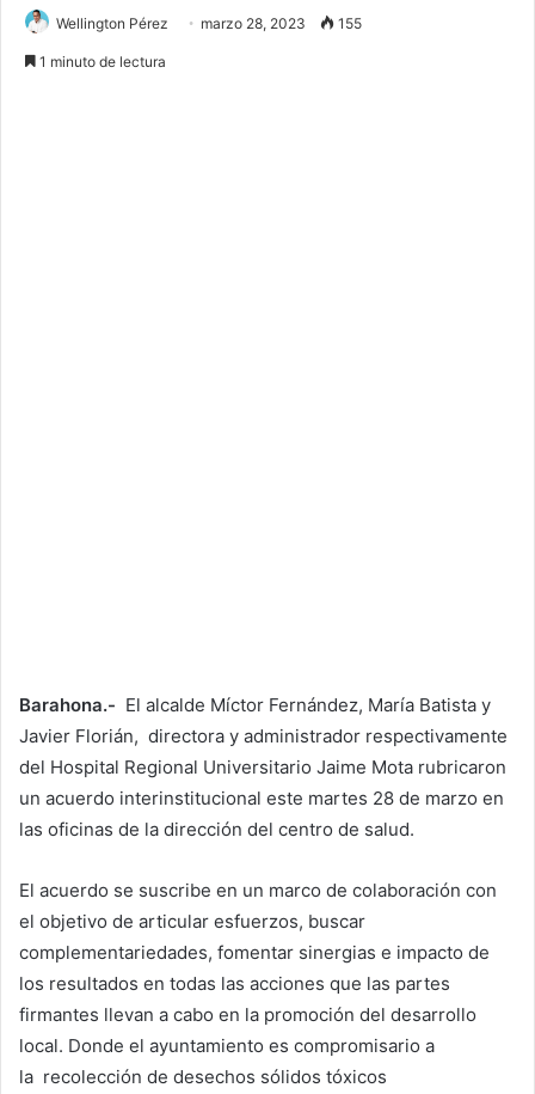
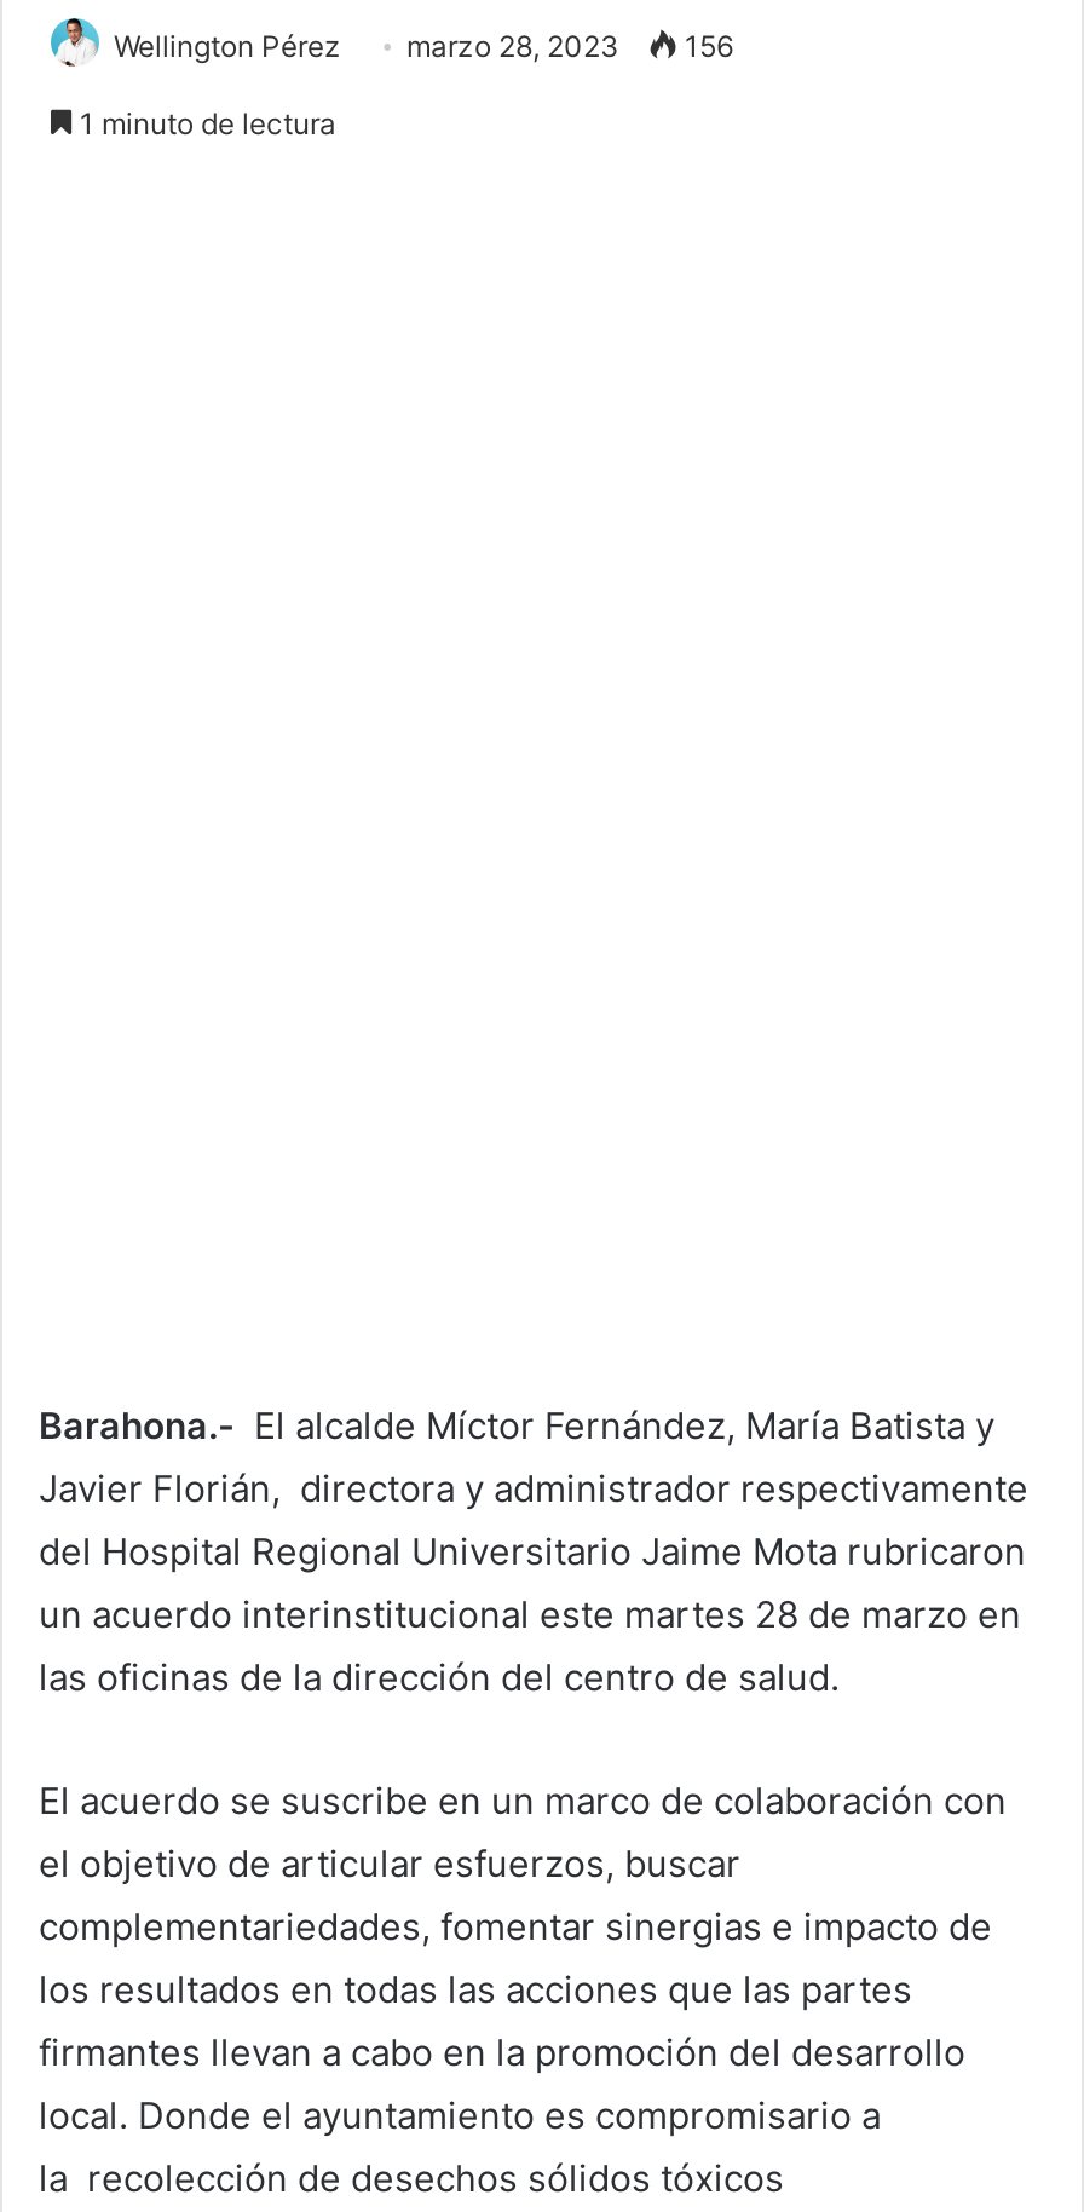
[56,14,362,32] Wellington Pérez marzo 28, 2023 155 -> [114,28,733,64] Wellington Pérez marzo 28, 2023 156

